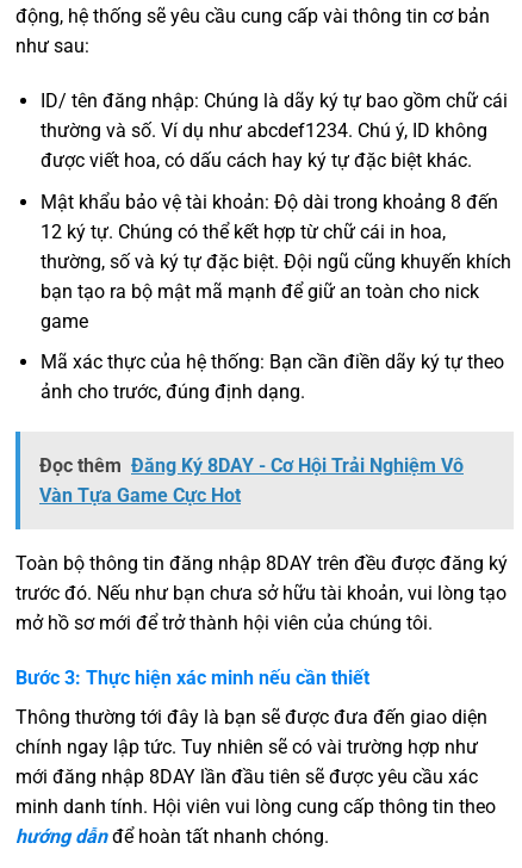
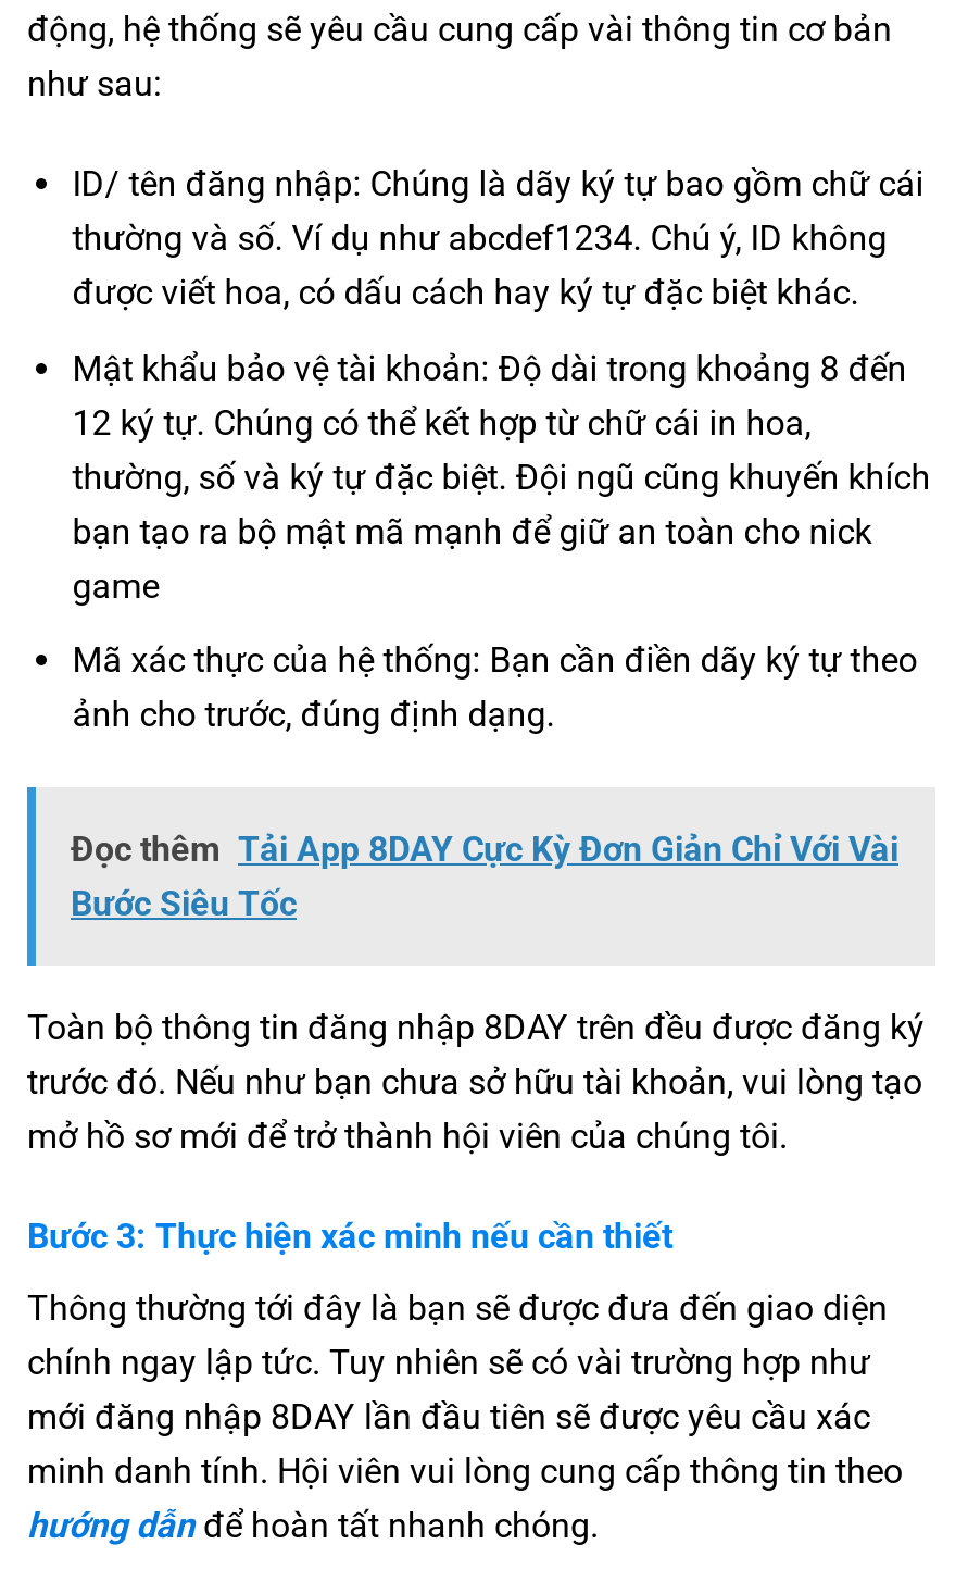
[39,454,464,507] Đọc thêm Đăng Ký 8DAY - Cơ Hội Trải Nghiệm Vô | Vàn Tựa Game Cực Hot -> [71,829,898,924] Đọc thêm Tải App 8DAY Cực Kỳ Đơn Giản Chỉ Với Vài | Bước Siêu Tốc

